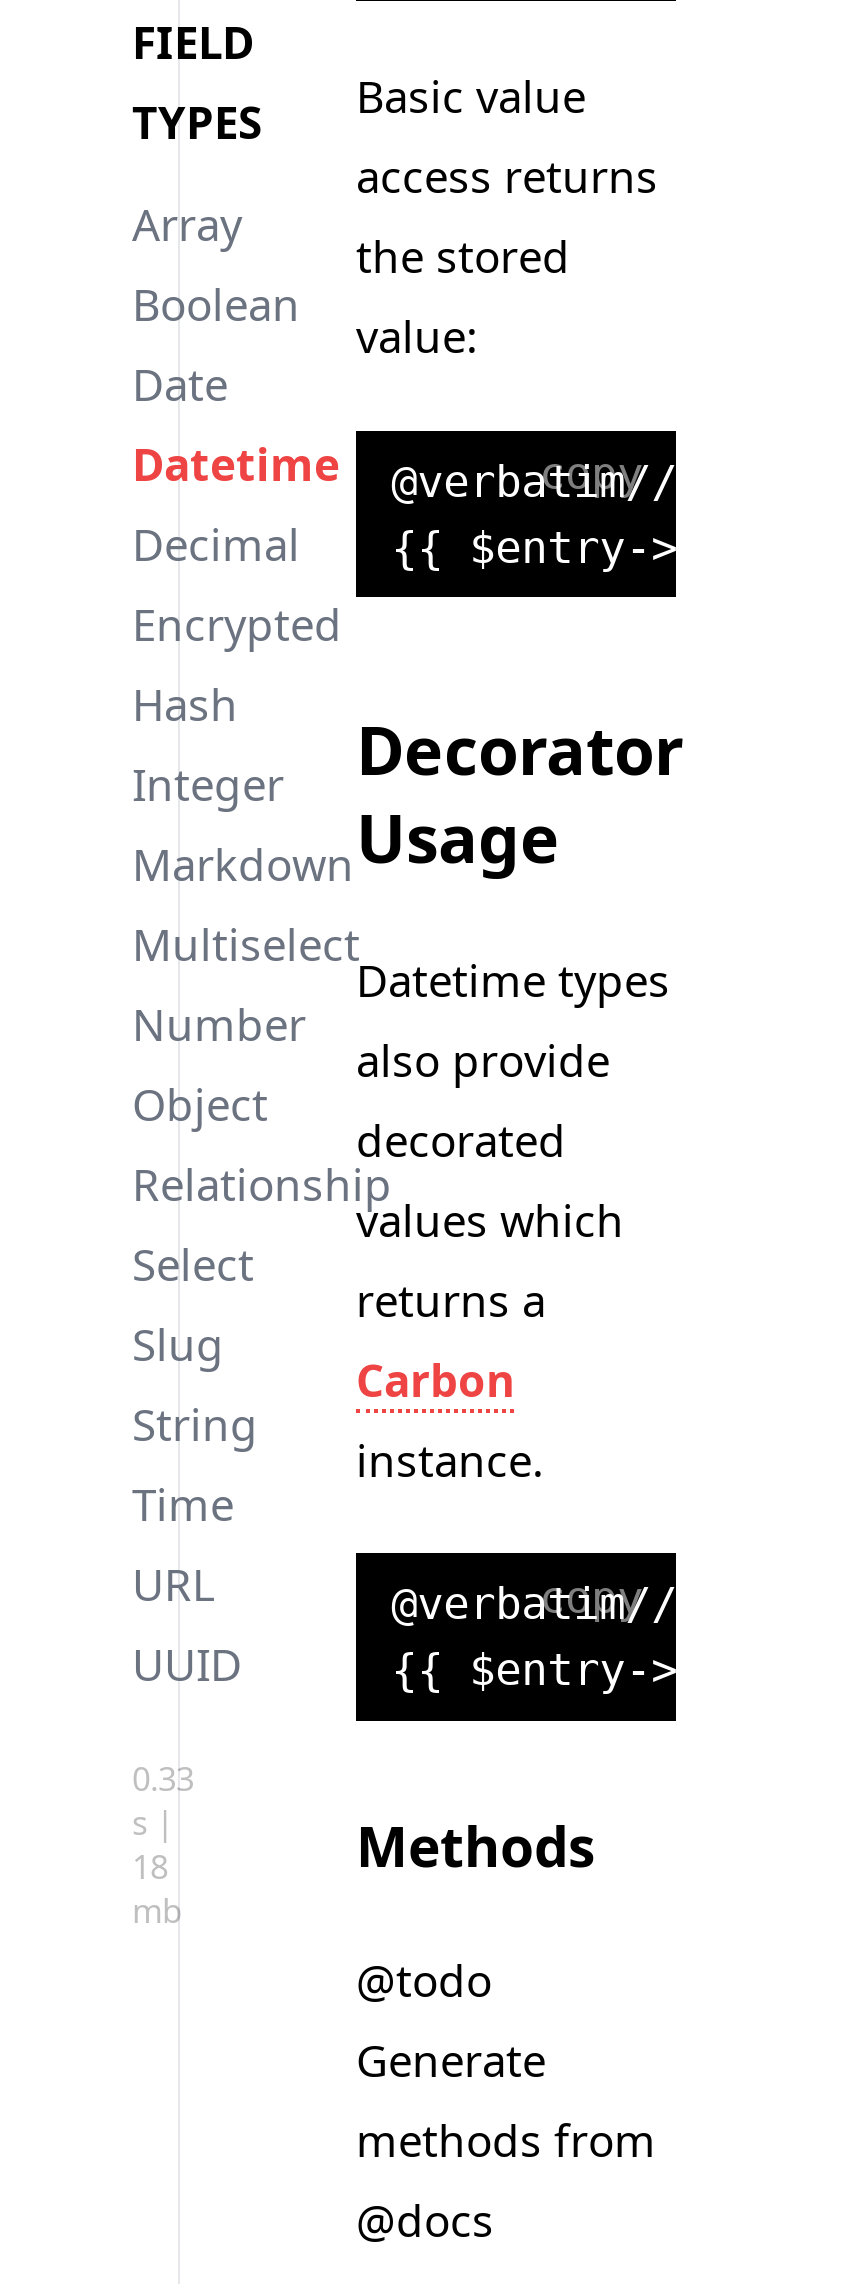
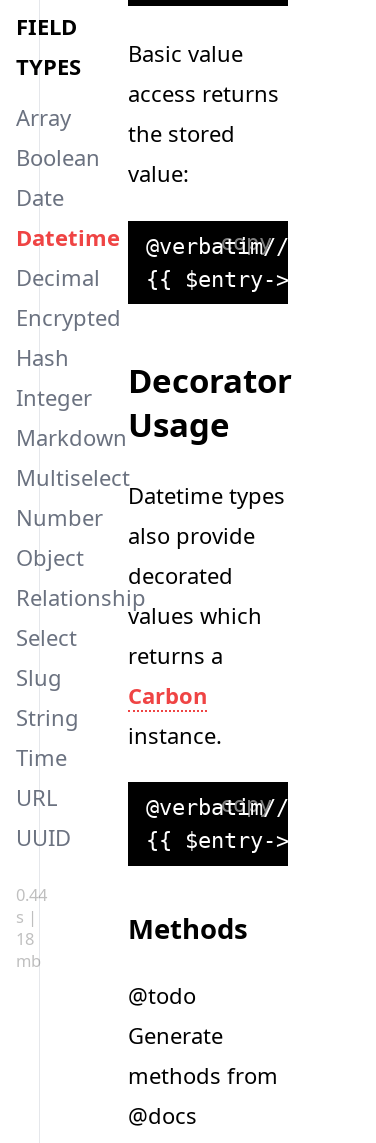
[132,1755,194,1801] 0.33 -> [16,883,47,906] 0.44

